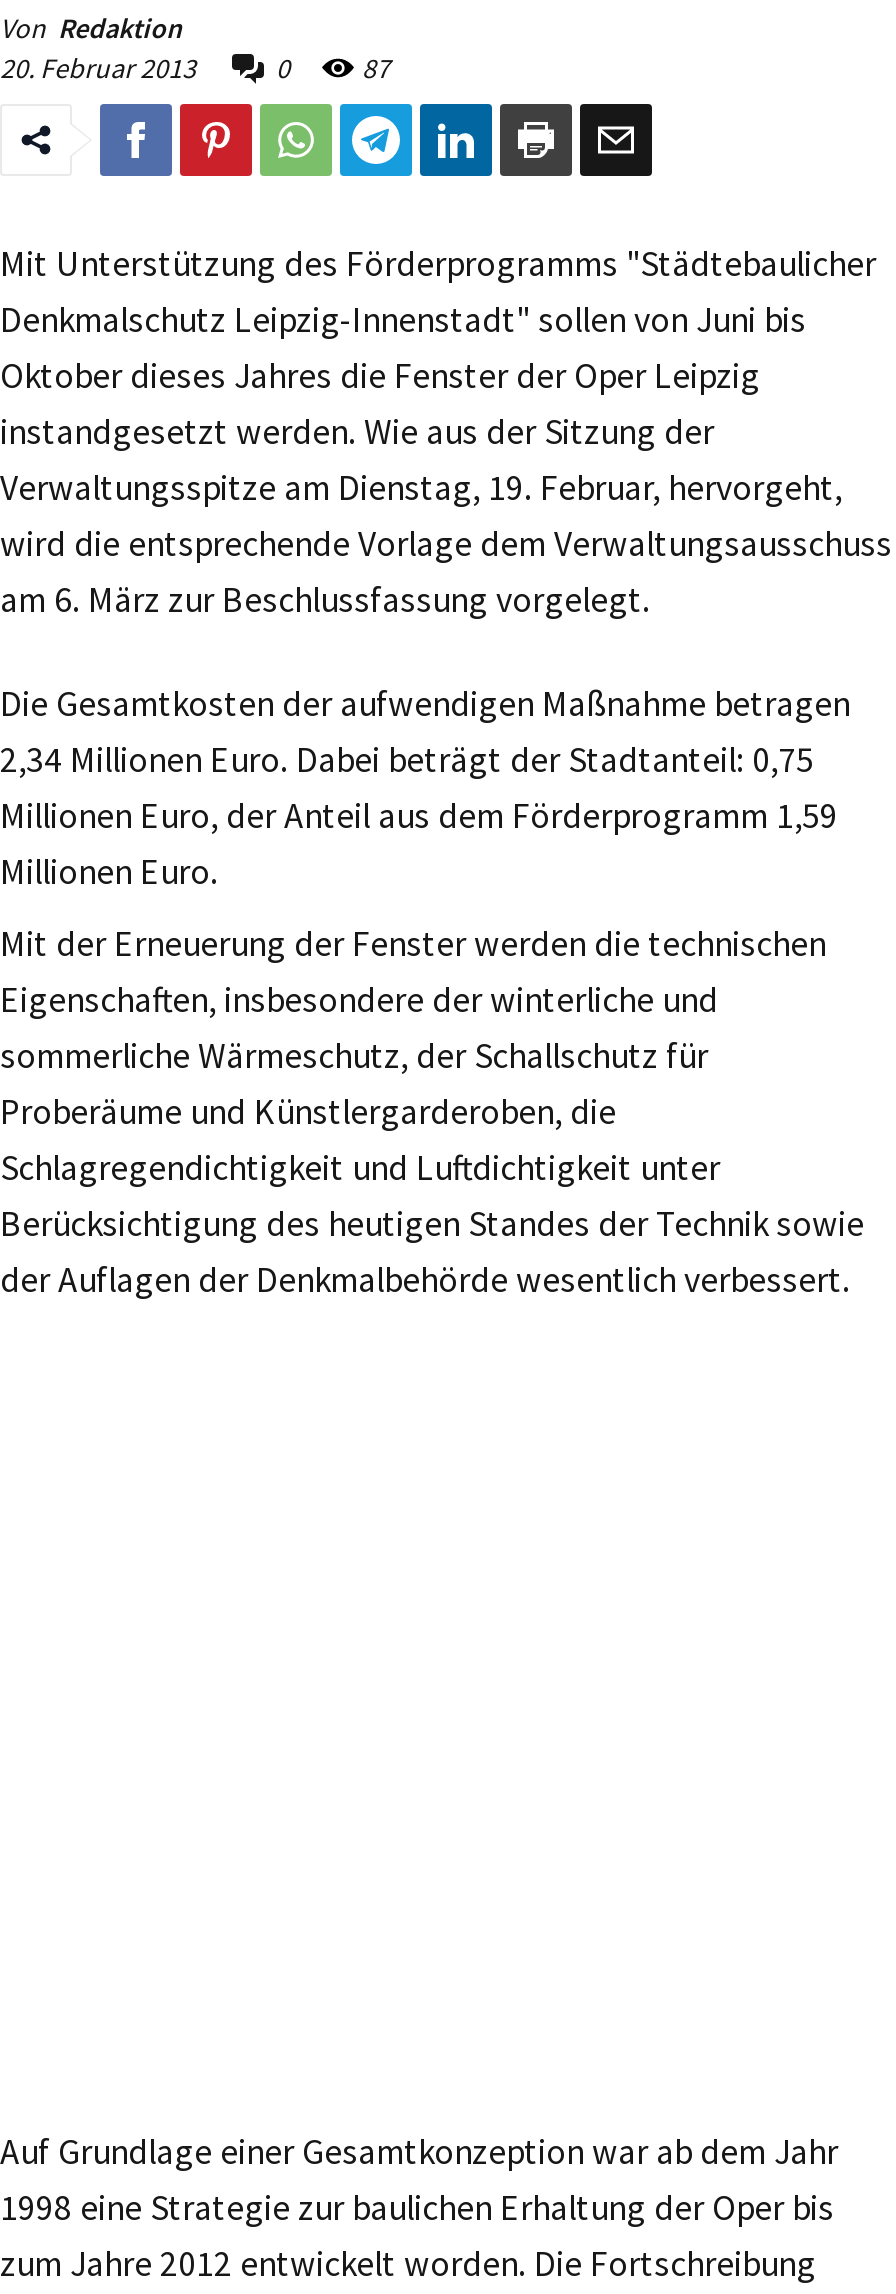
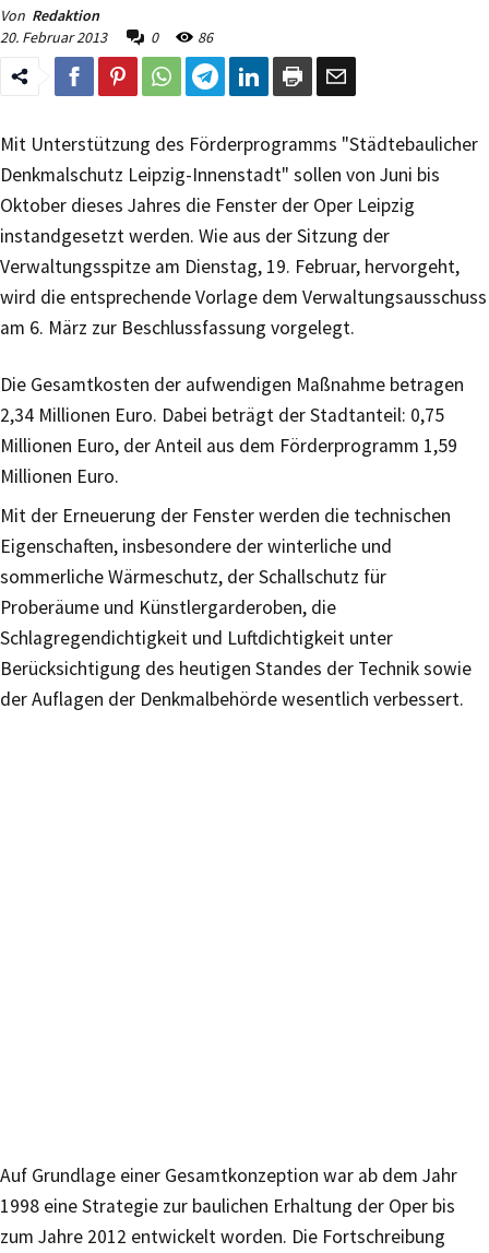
[276,50,390,86] 0 87 -> [151,27,213,47] 0 86

